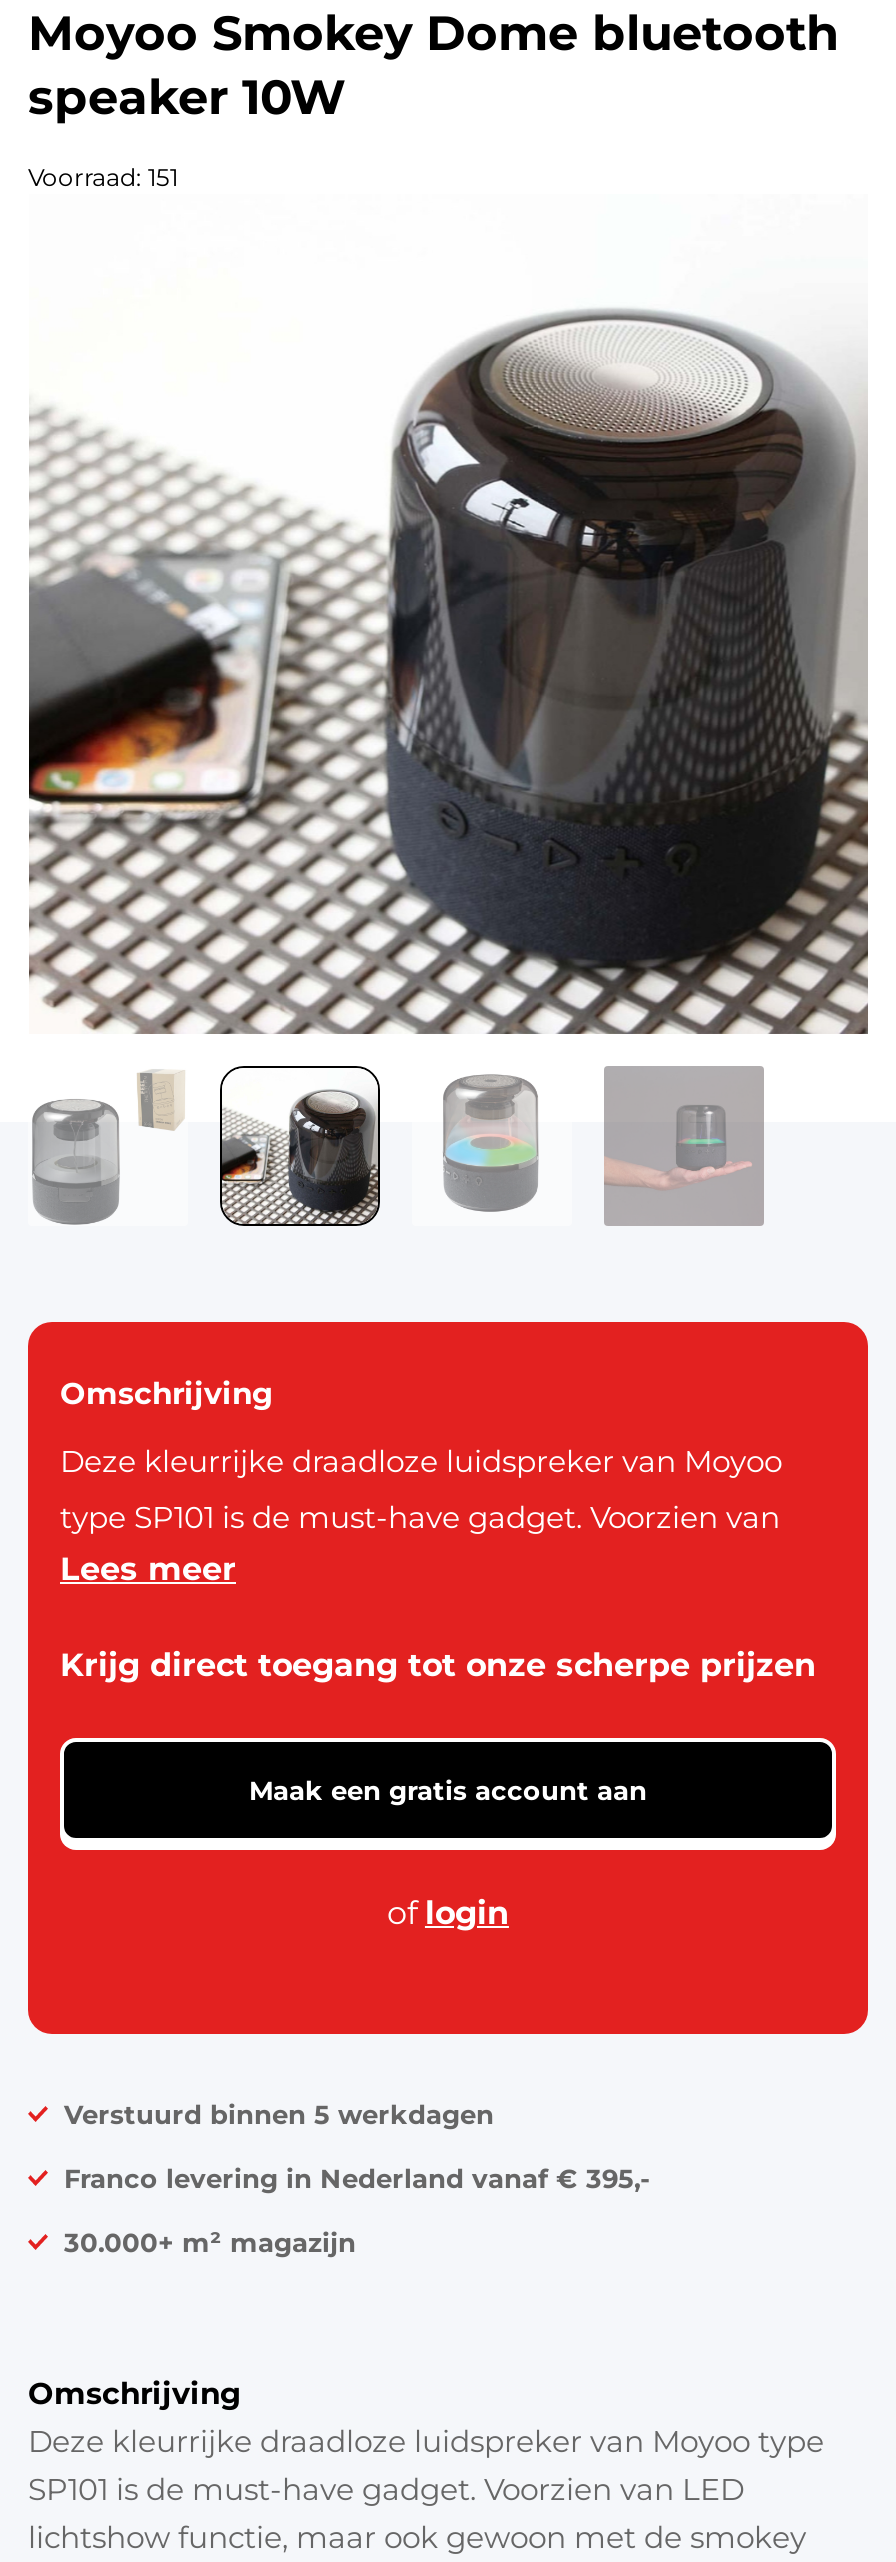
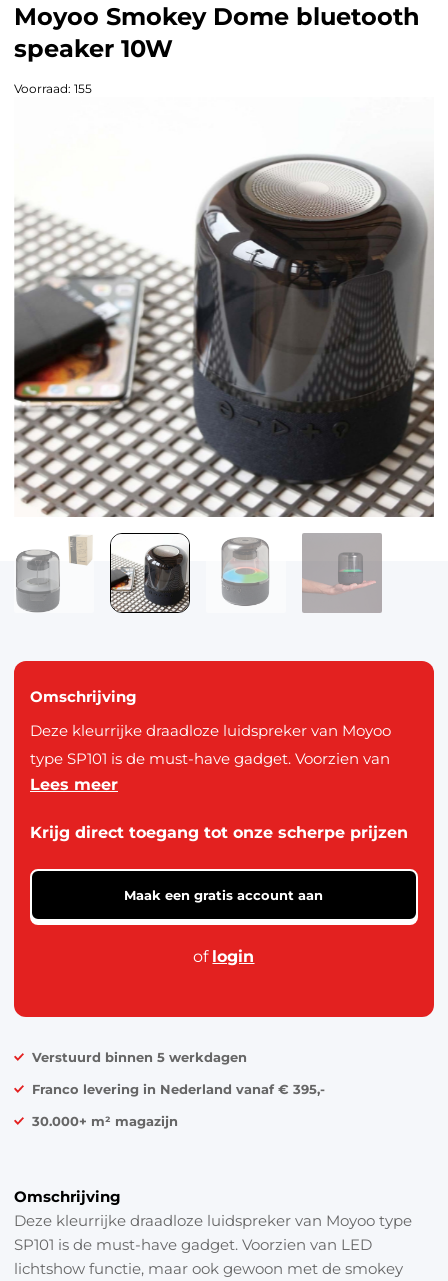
[28,162,178,192] Voorraad: 151 -> [14,81,92,96] Voorraad: 155

